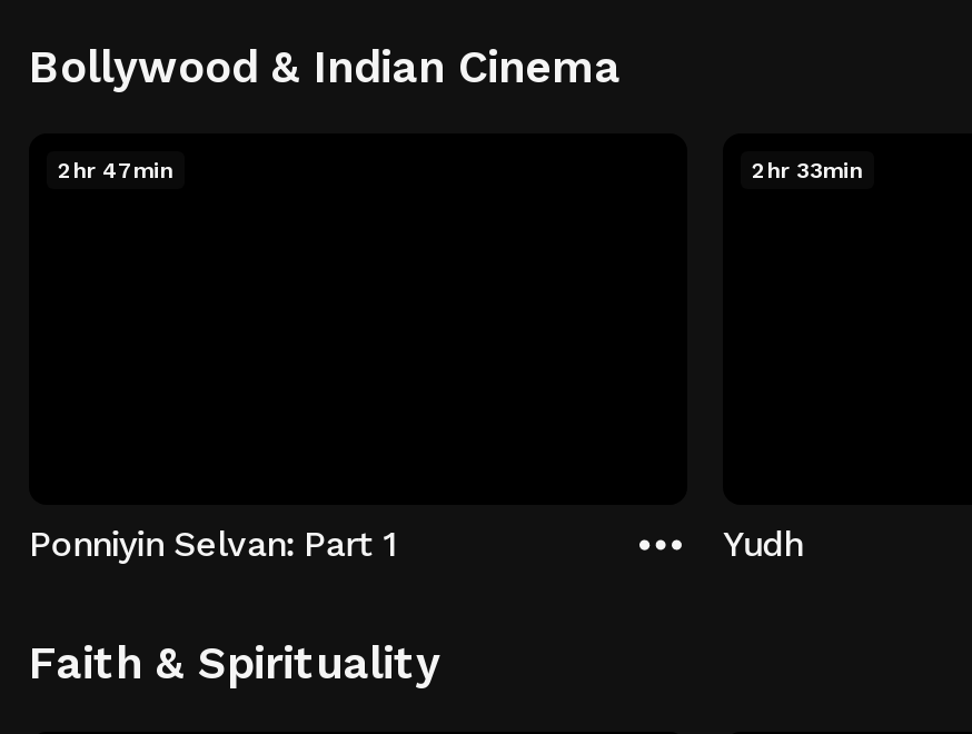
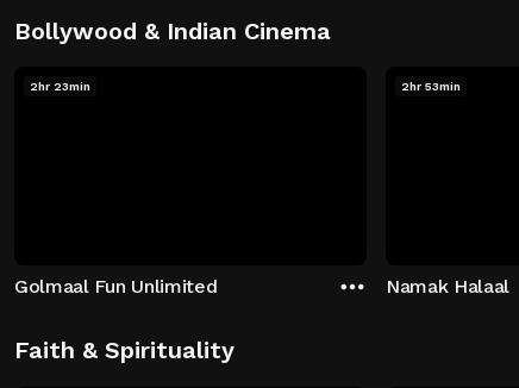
[58,158,173,182] 2hr 47min -> [30,80,90,93] 2hr 23min
[752,158,863,182] 2hr 33min -> [401,80,461,93] 2hr 53min
[29,522,395,564] Ponniyin Selvan: Part 1 -> [14,274,217,297] Golmaal Fun Unlimited
[723,522,802,564] Yudh -> [386,274,510,297] Namak Halaal

